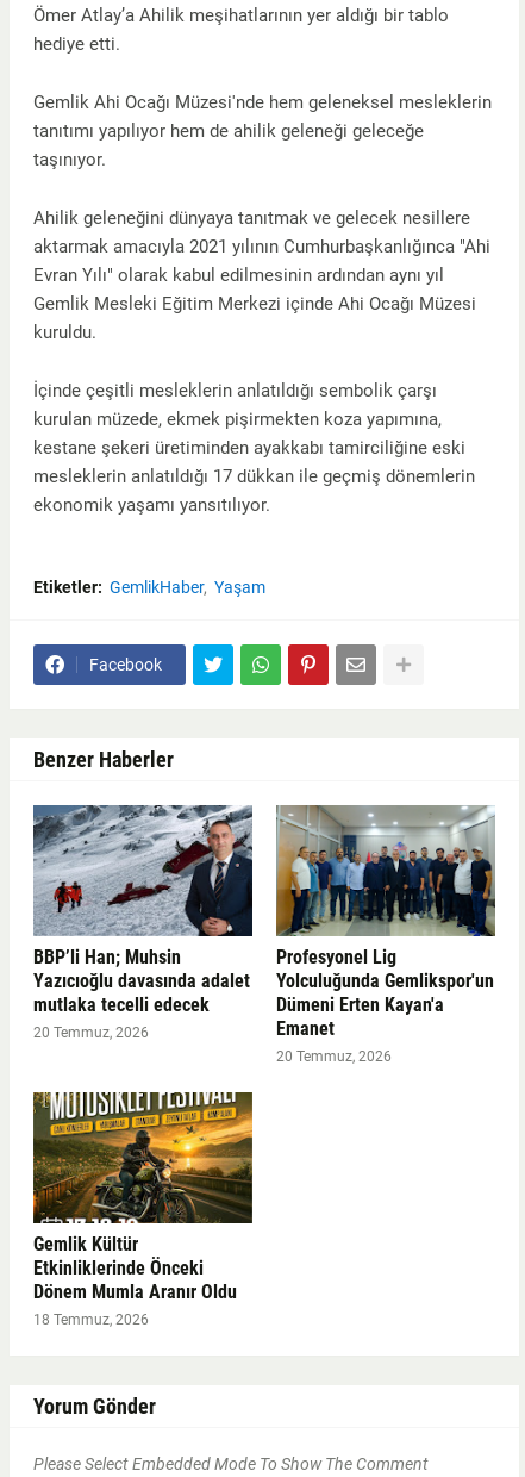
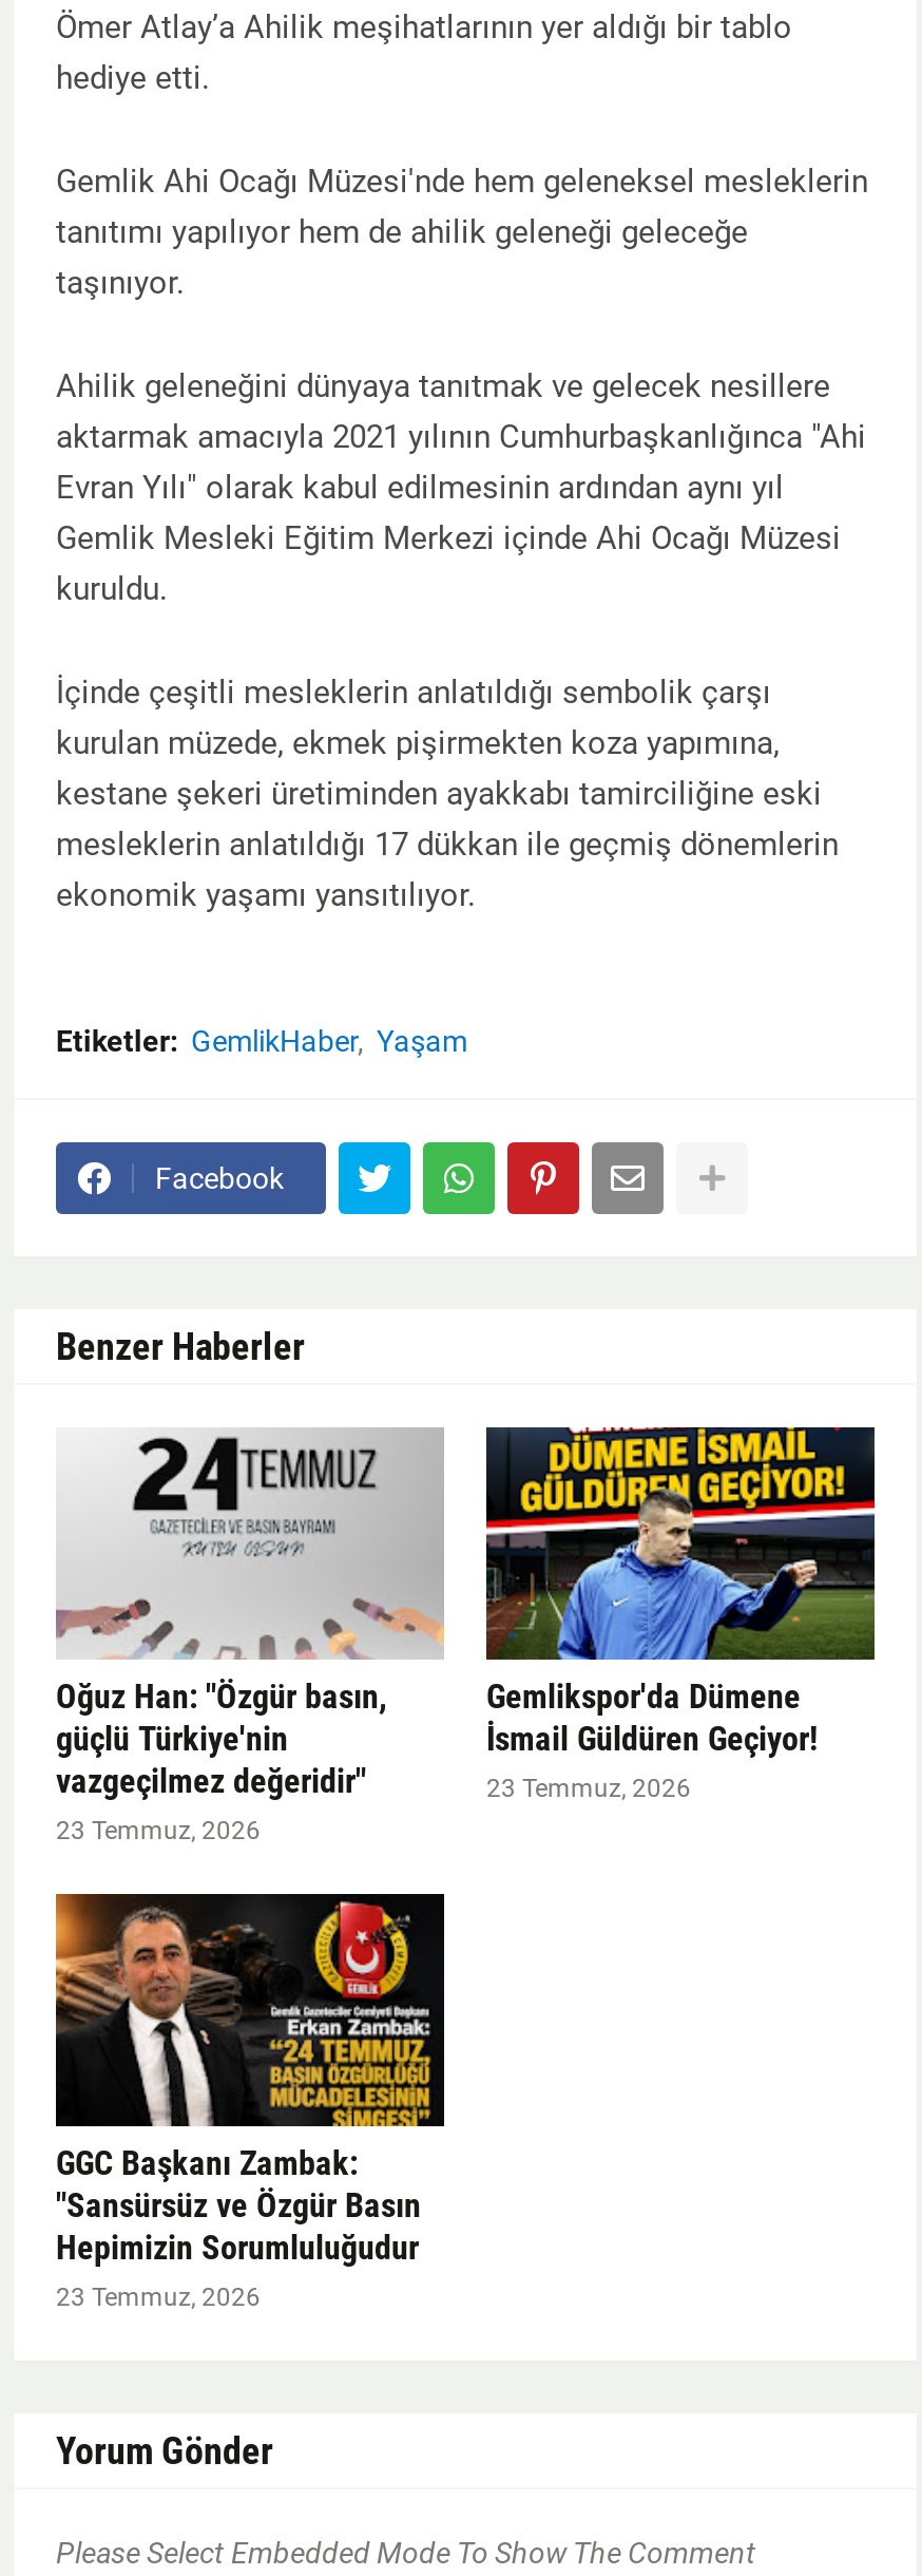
[32,804,252,1041] [image] | BBP’li Han; Muhsin | Yazıcıoğlu davasında adalet | mutlaka tecelli edecek | 20 Temmuz, 2026 -> [56,1427,444,1845] [image] | Oğuz Han: "Özgür basın, | güçlü Türkiye'nin | vazgeçilmez değeridir" | 23 Temmuz, 2026
[275,804,495,1065] [image] | Profesyonel Lig | Yolculuğunda Gemlikspor'un | Dümeni Erten Kayan'a | Emanet | 20 Temmuz, 2026 -> [484,1425,877,1803] [image] | Gemlikspor'da Dümene | İsmail Güldüren Geçiyor! | 23 Temmuz, 2026
[32,1091,254,1328] [image] | Gemlik Kültür | Etkinliklerinde Önceki | Dönem Mumla Aranır Oldu | 18 Temmuz, 2026 -> [54,1892,446,2312] [image] | GGC Başkanı Zambak: | "Sansürsüz ve Özgür Basın | Hepimizin Sorumluluğudur | 23 Temmuz, 2026

